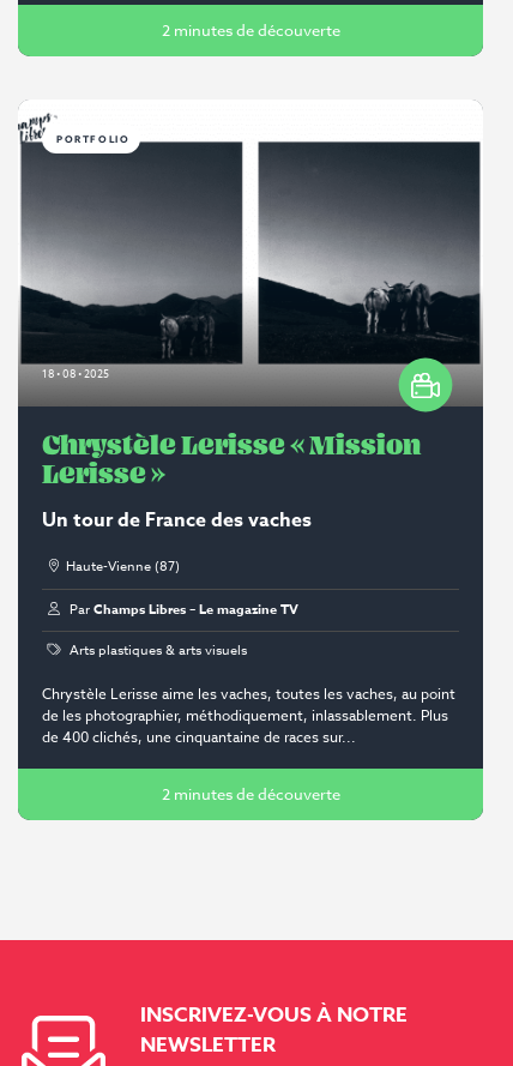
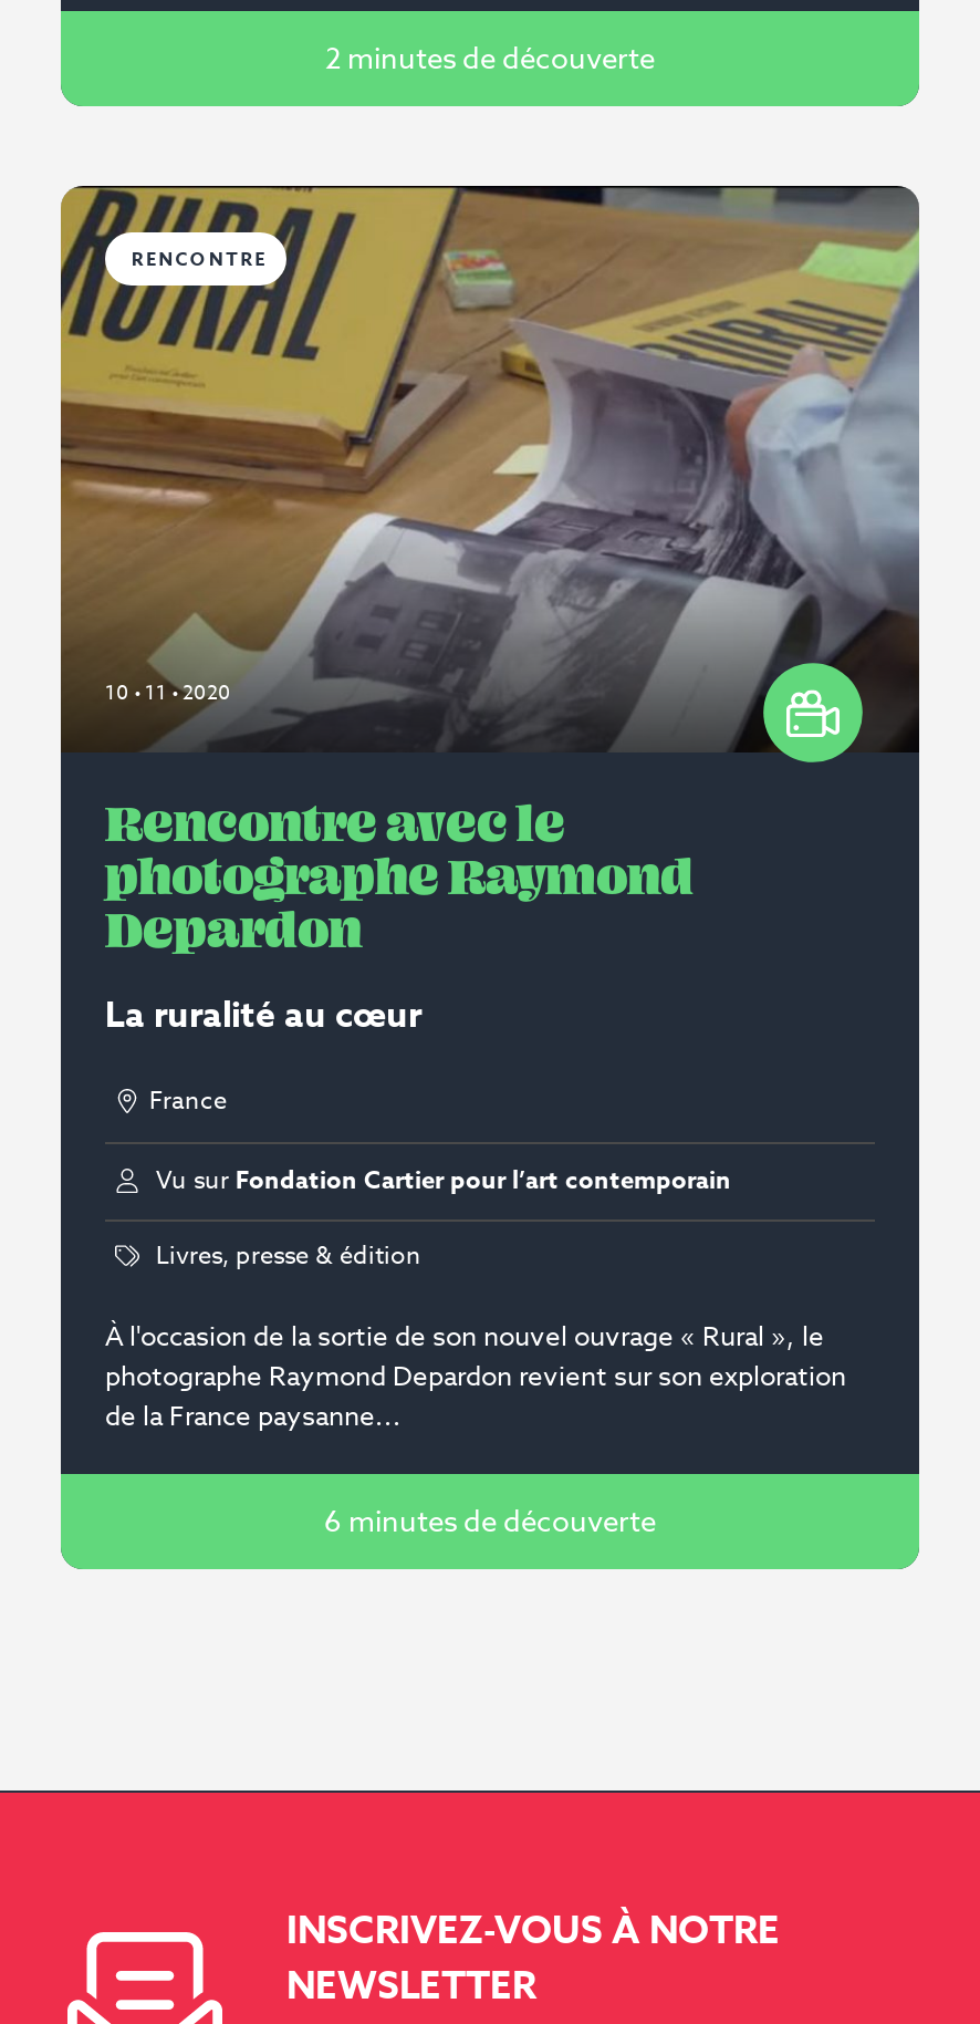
[18,98,483,406] [image] | PORTFOLIO -> [59,183,921,762] [image] | RENCONTRE
[42,366,109,383] 18 • 08 • 2025 -> [105,678,231,709] 10 • 11 • 2020
[42,427,421,535] Chrystèle Lerisse « Mission | Lerisse » | Un tour de France des vaches -> [105,791,694,1044] Rencontre avec le | photographe Raymond | Depardon | La ruralité au cœur
[66,556,180,577] Haute-Vienne (87) -> [149,1083,227,1121] France
[66,600,298,620] Par Champs Libres – Le magazine TV -> [149,1163,731,1201] Vu sur Fondation Cartier pour l’art contemporain
[70,640,247,661] Arts plastiques & arts visuels -> [156,1238,421,1276] Livres, presse & édition
[42,683,455,747] Chrystèle Lerisse aime les vaches, toutes les vaches, au point | de les photographier, méthodiquement, inlassablement. Plus | de 400 clichés, une cinquantaine de races sur... -> [105,1318,846,1435] À l'occasion de la sortie de son nouvel ouvrage « Rural », le | photographe Raymond Depardon revient sur son exploration | de la France paysanne...
[161,783,340,805] 2 minutes de découverte -> [324,1502,656,1542] 6 minutes de découverte

